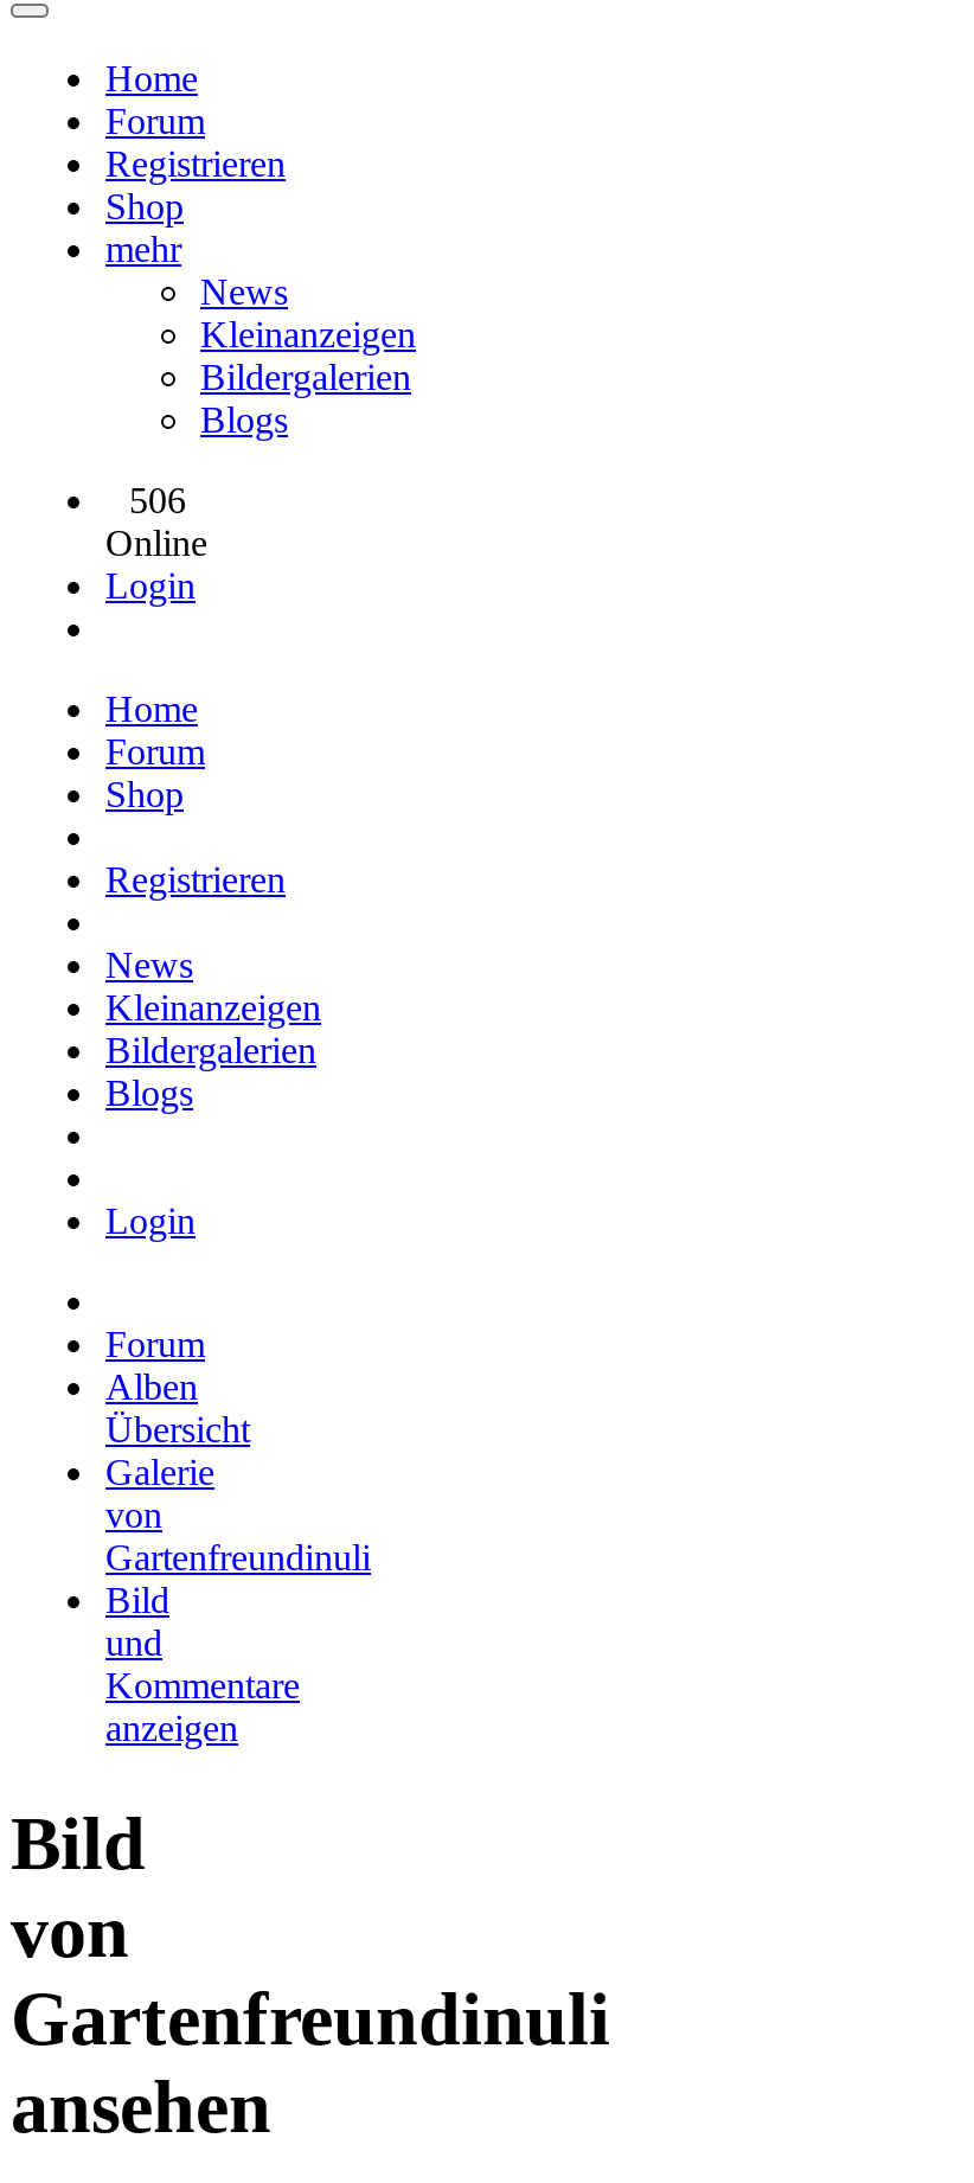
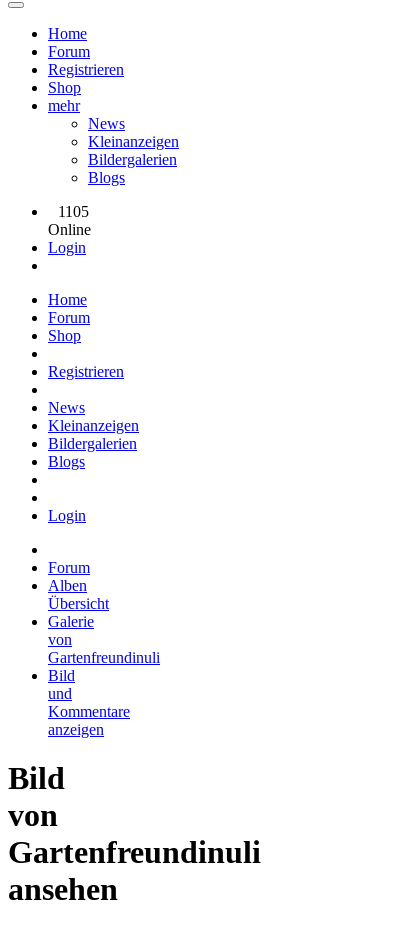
[129,480,186,520] 506 -> [58,203,89,220] 1105

